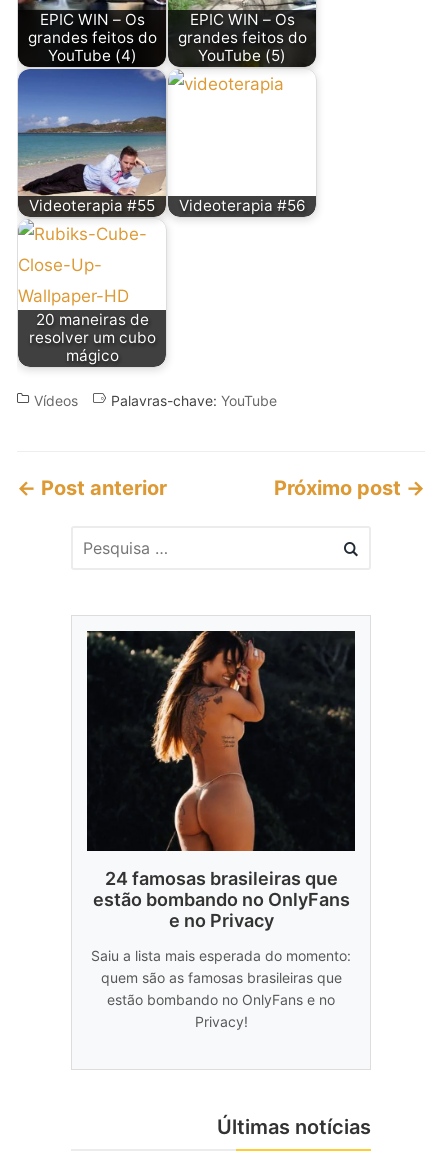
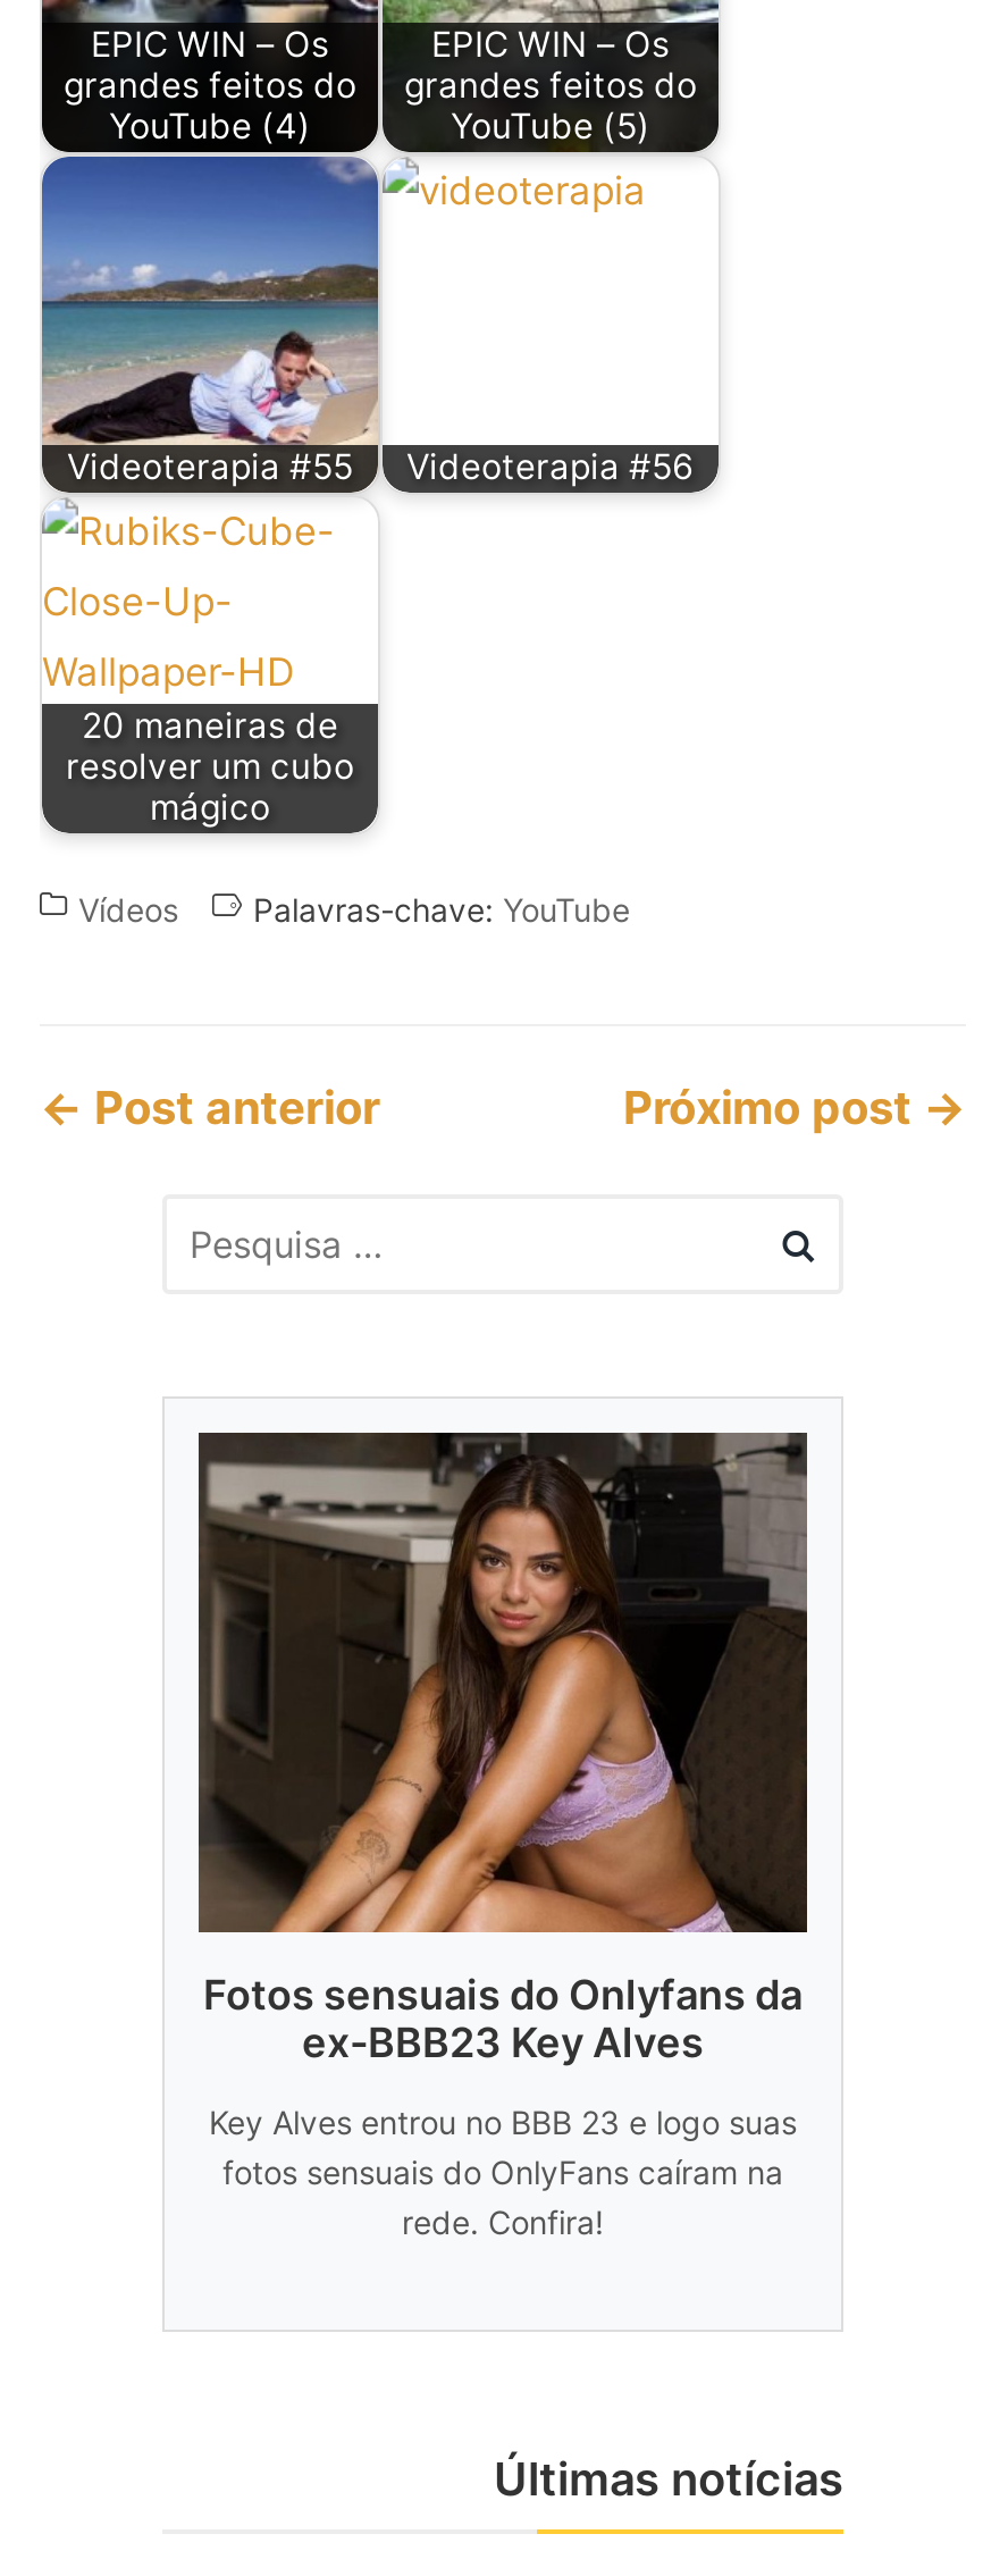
[87,630,356,931] [image] | 24 famosas brasileiras que | estão bombando no OnlyFans | e no Privacy -> [199,1430,807,2066] [image] | Fotos sensuais do Onlyfans da | ex-BBB23 Key Alves
[91,947,351,1030] Saiu a lista mais esperada do momento: | quem são as famosas brasileiras que | estão bombando no OnlyFans e no | Privacy! -> [209,2103,797,2241] Key Alves entrou no BBB 23 e logo suas | fotos sensuais do OnlyFans caíram na | rede. Confira!

